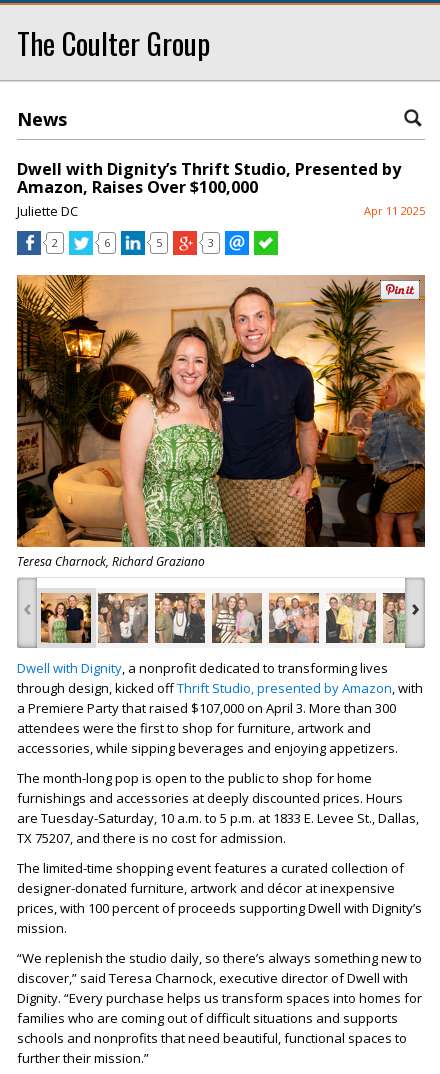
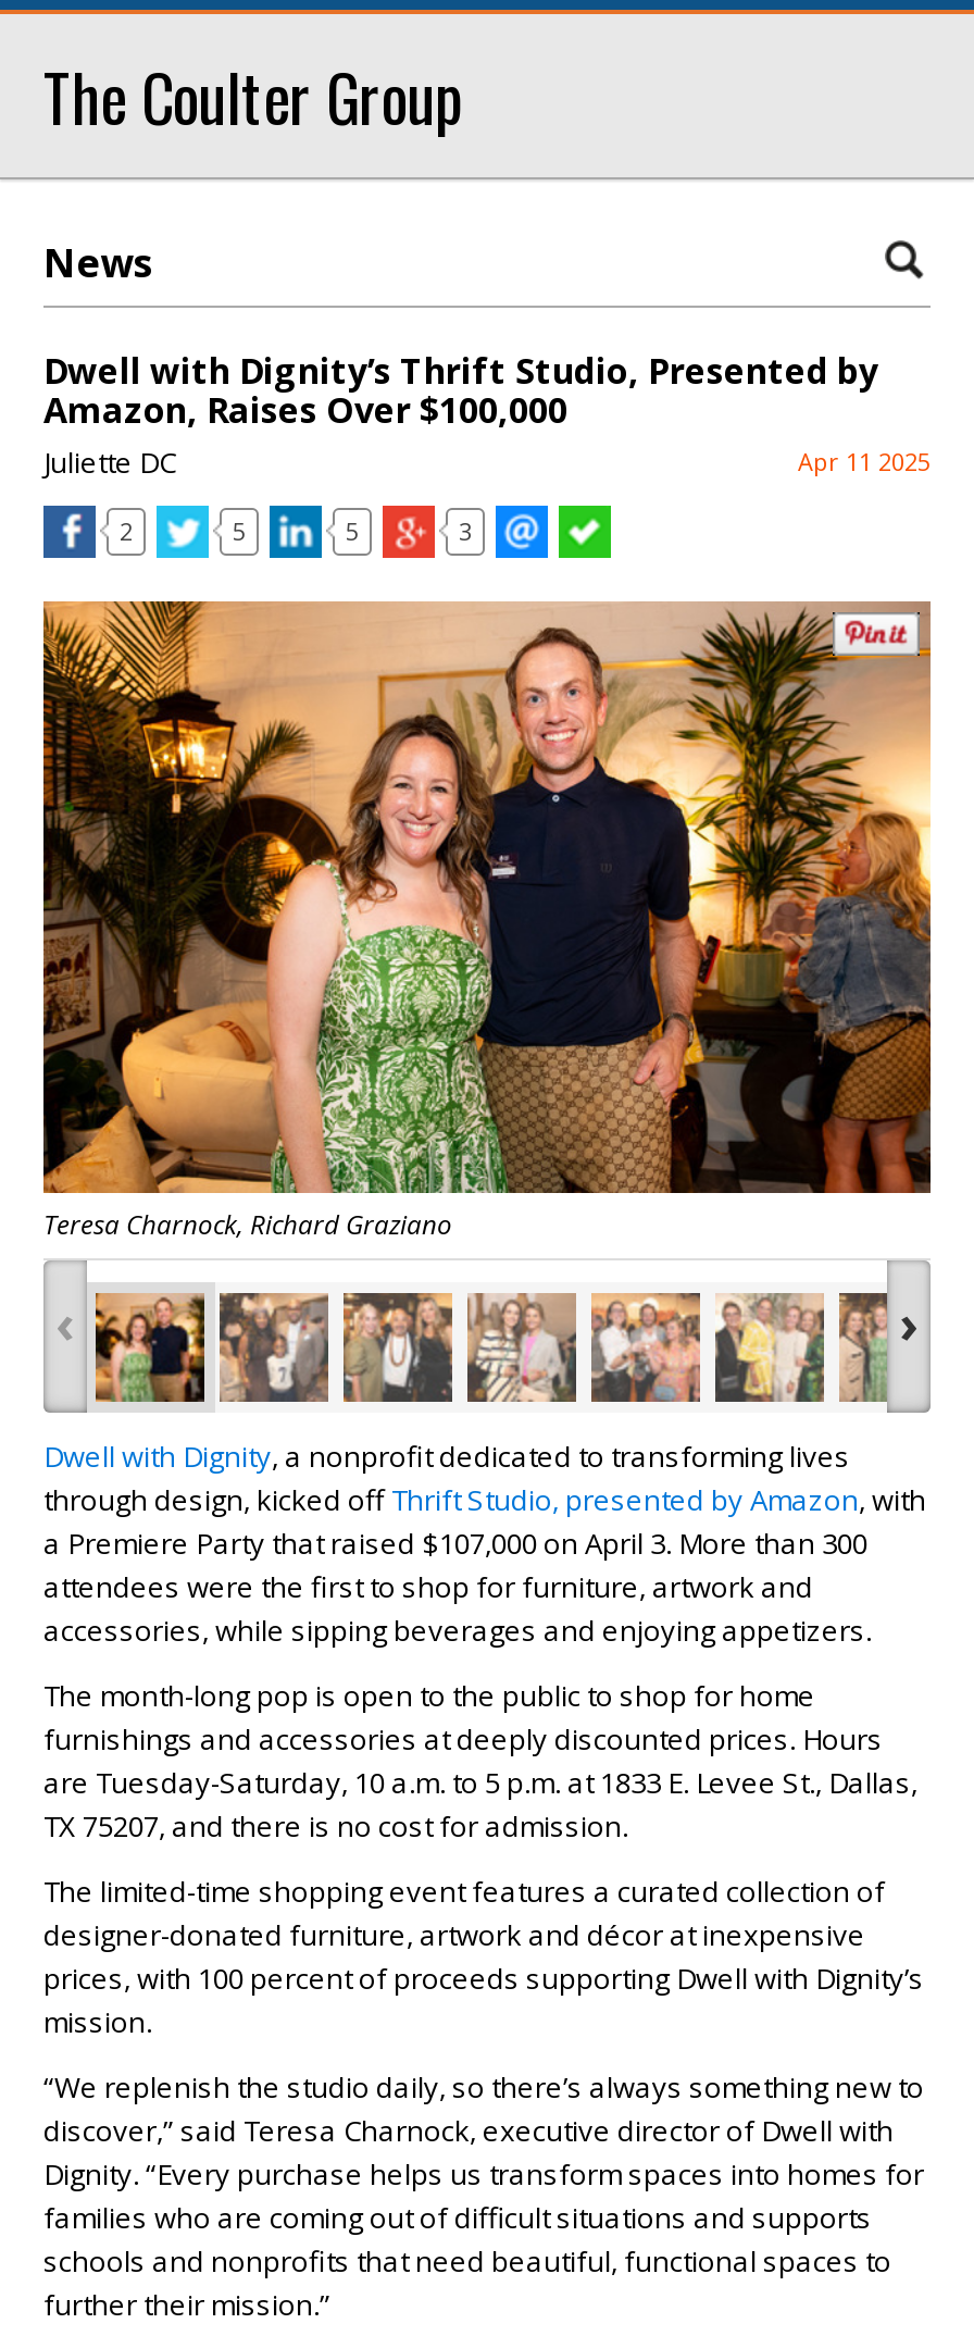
[104,234,110,249] 6 -> [233,513,246,546] 5

